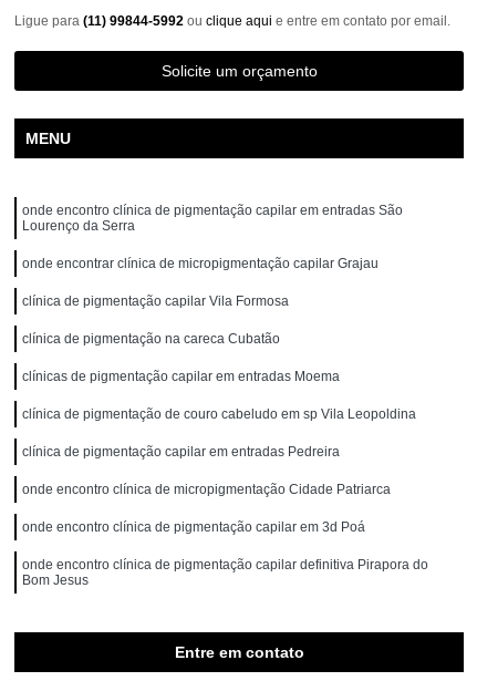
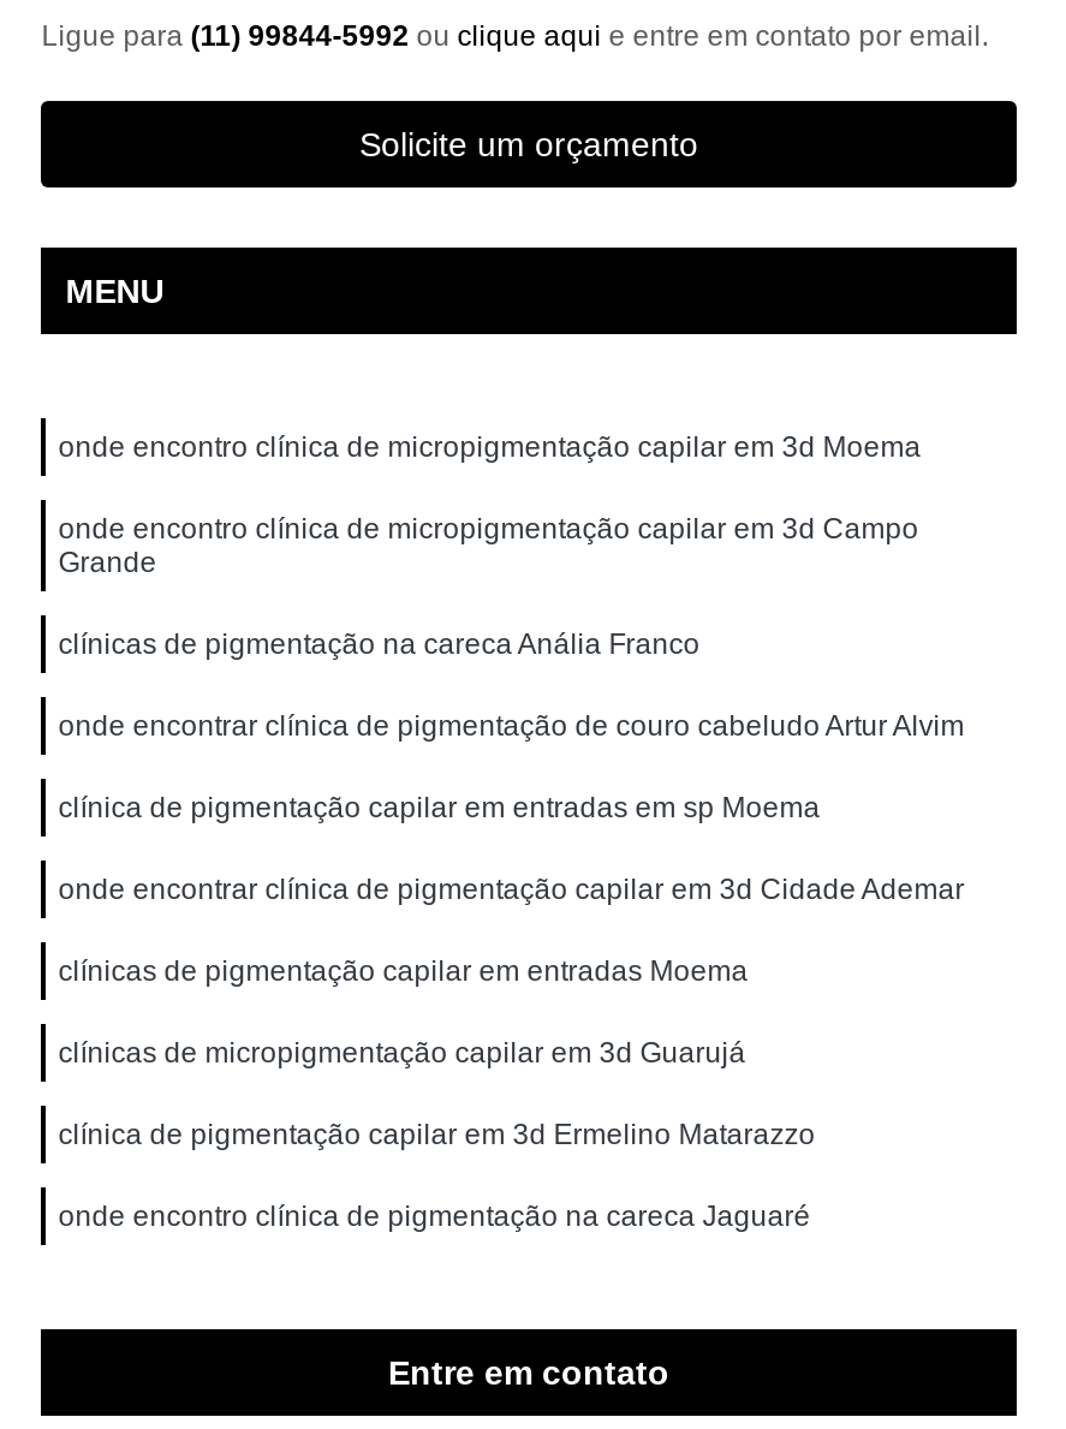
[22,202,403,346] onde encontro clínica de pigmentação capilar em entradas São | Lourenço da Serra | onde encontrar clínica de micropigmentação capilar Grajau | clínica de pigmentação capilar Vila Formosa | clínica de pigmentação na careca Cubatão -> [58,430,964,905] onde encontro clínica de micropigmentação capilar em 3d Moema | onde encontro clínica de micropigmentação capilar em 3d Campo | Grande | clínicas de pigmentação na careca Anália Franco | onde encontrar clínica de pigmentação de couro cabeludo Artur Alvim | clínica de pigmentação capilar em entradas em sp Moema | onde encontrar clínica de pigmentação capilar em 3d Cidade Ademar
moved [22,368,340,384] -> [58,954,748,987]: clínicas de pigmentação capilar em entradas Moema
[22,406,429,588] clínica de pigmentação de couro cabeludo em sp Vila Leopoldina | clínica de pigmentação capilar em entradas Pedreira | onde encontro clínica de micropigmentação Cidade Patriarca | onde encontro clínica de pigmentação capilar em 3d Poá | onde encontro clínica de pigmentação capilar definitiva Pirapora do | Bom Jesus -> [58,1035,815,1232] clínicas de micropigmentação capilar em 3d Guarujá | clínica de pigmentação capilar em 3d Ermelino Matarazzo | onde encontro clínica de pigmentação na careca Jaguaré

